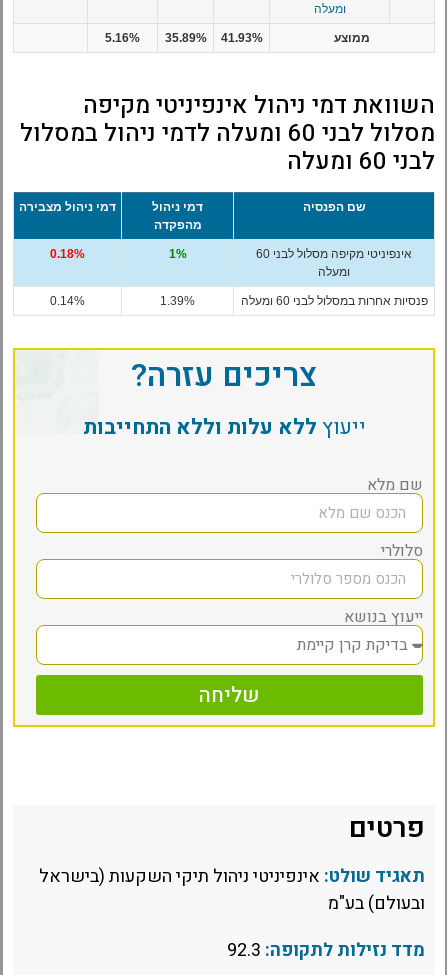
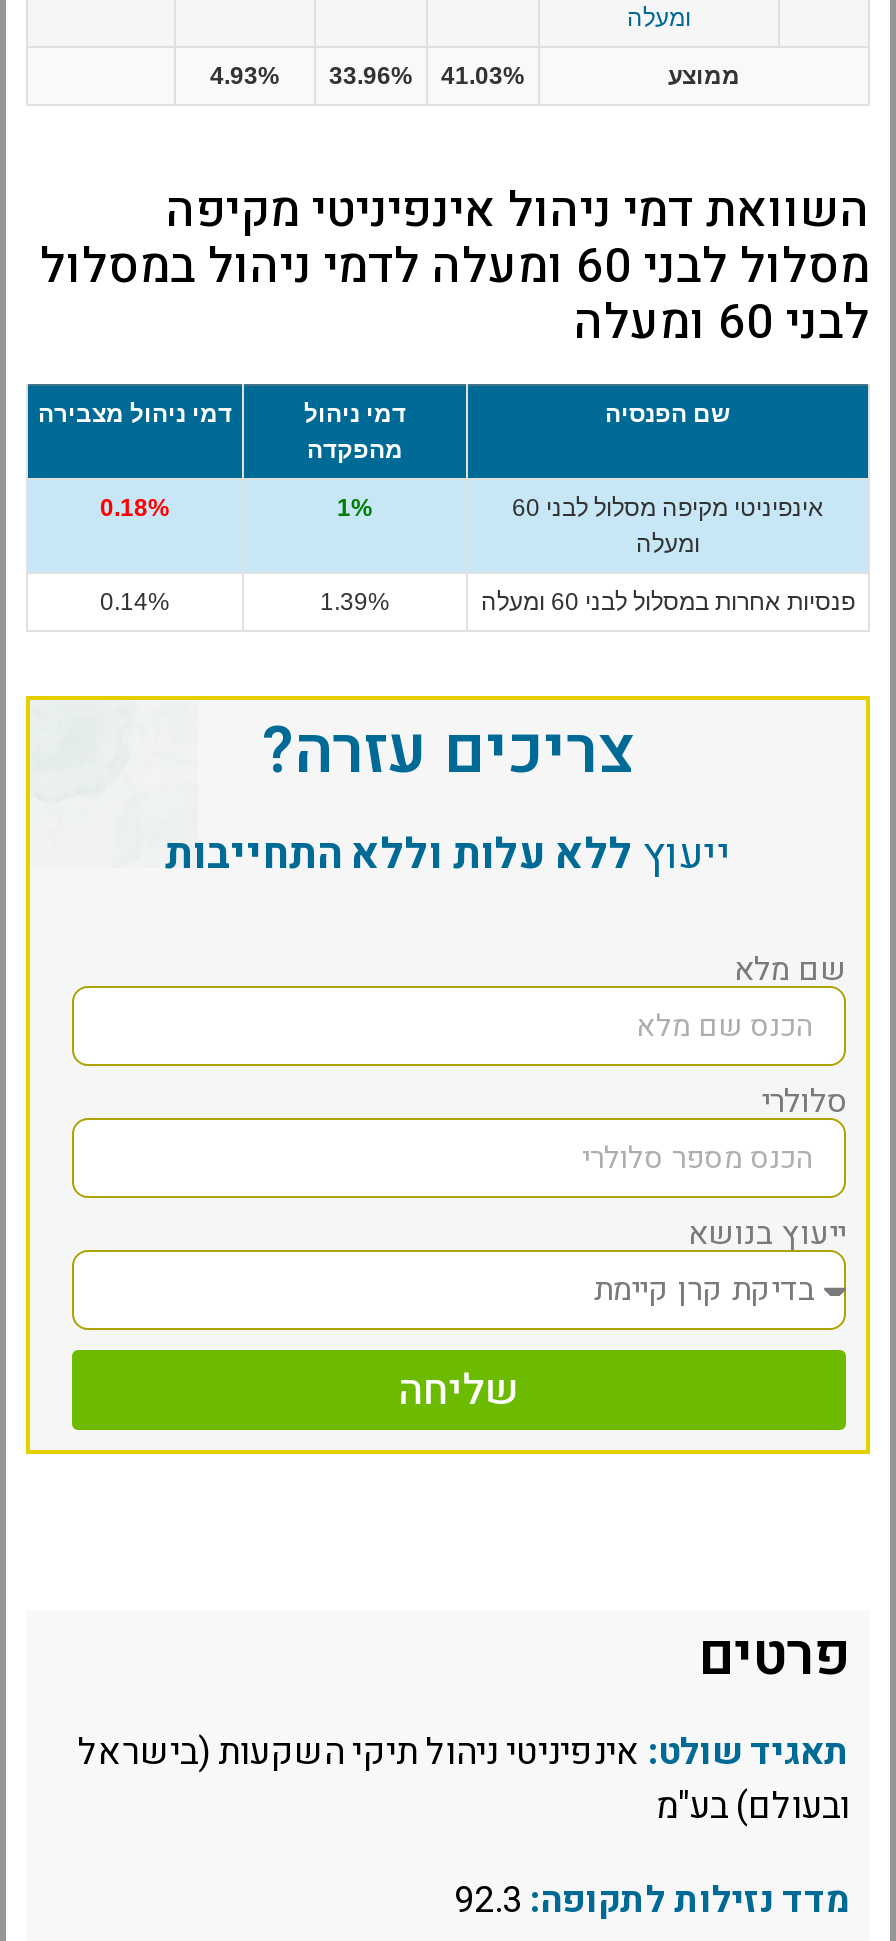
[105,31,140,45] 5.16% -> [210,61,280,89] 4.93%
[164,31,206,45] 35.89% -> [329,61,413,89] 33.96%
[220,31,262,45] 41.93% -> [441,61,525,89] 41.03%

